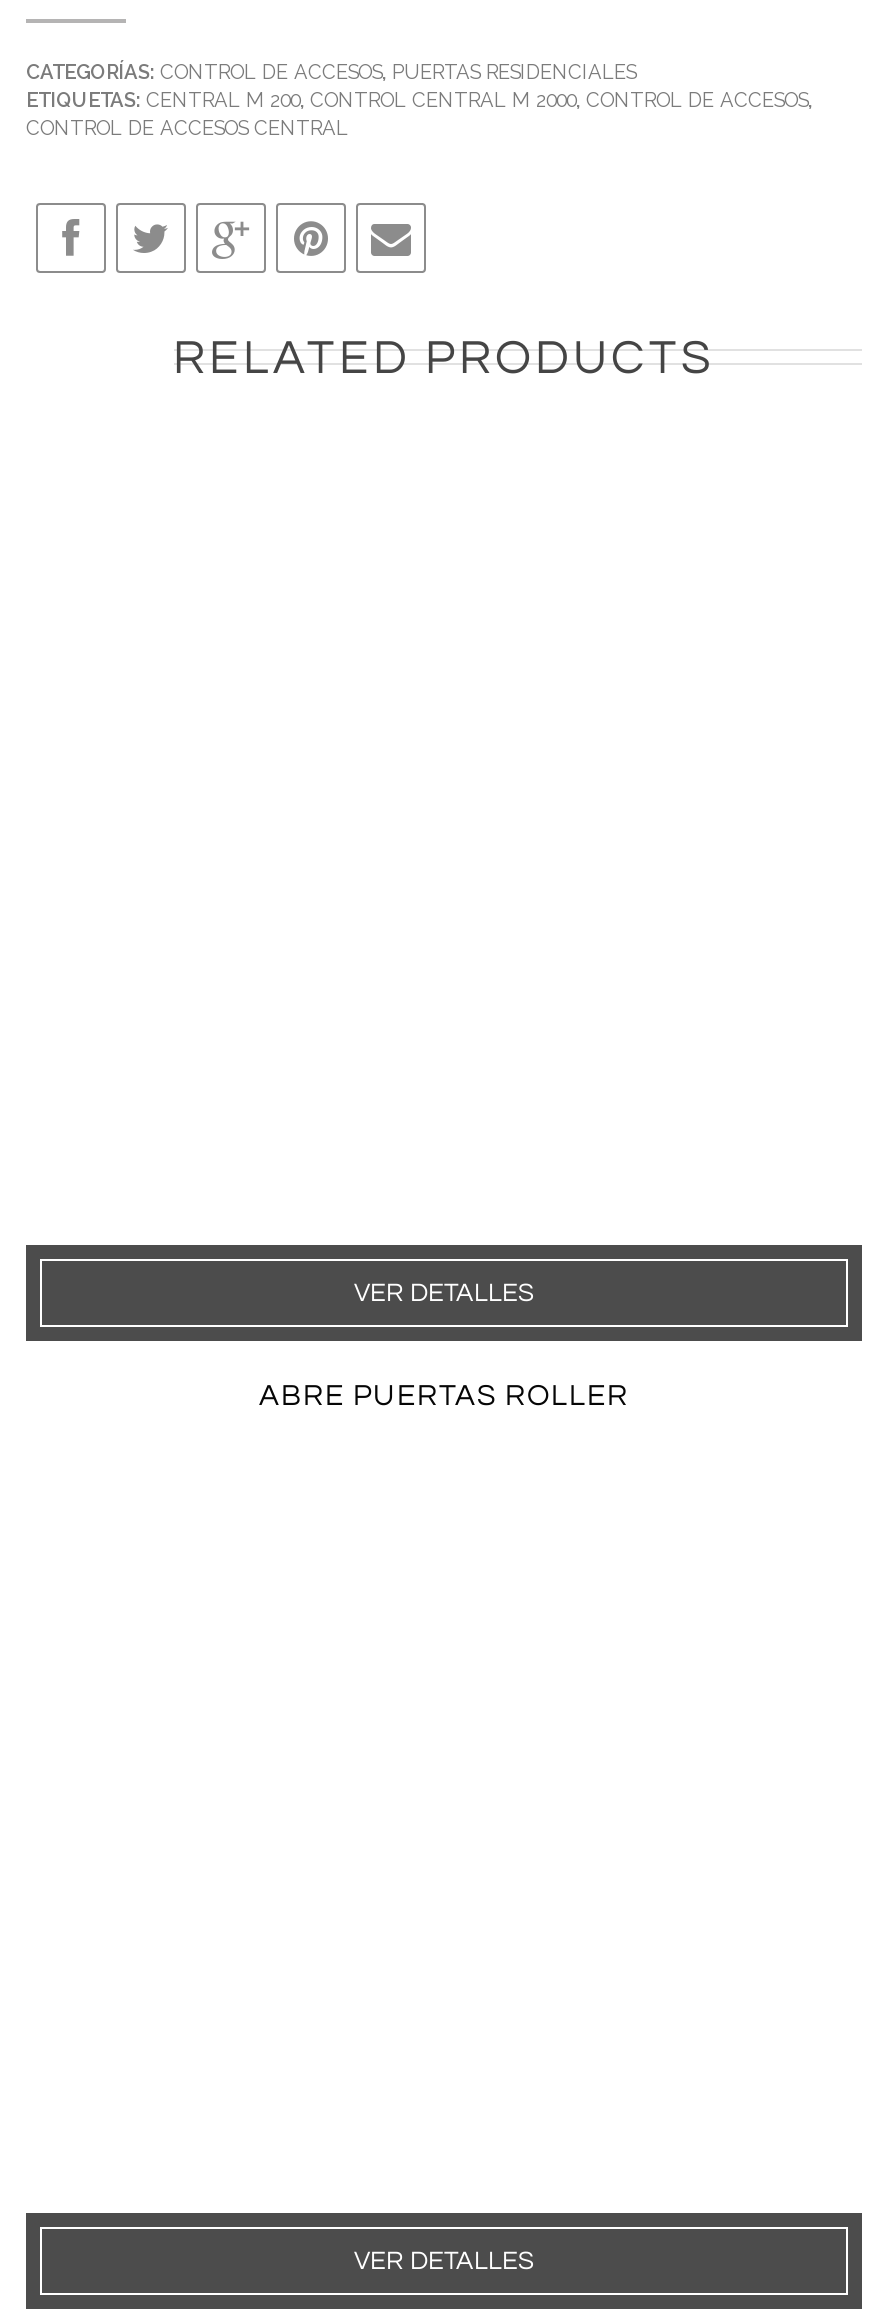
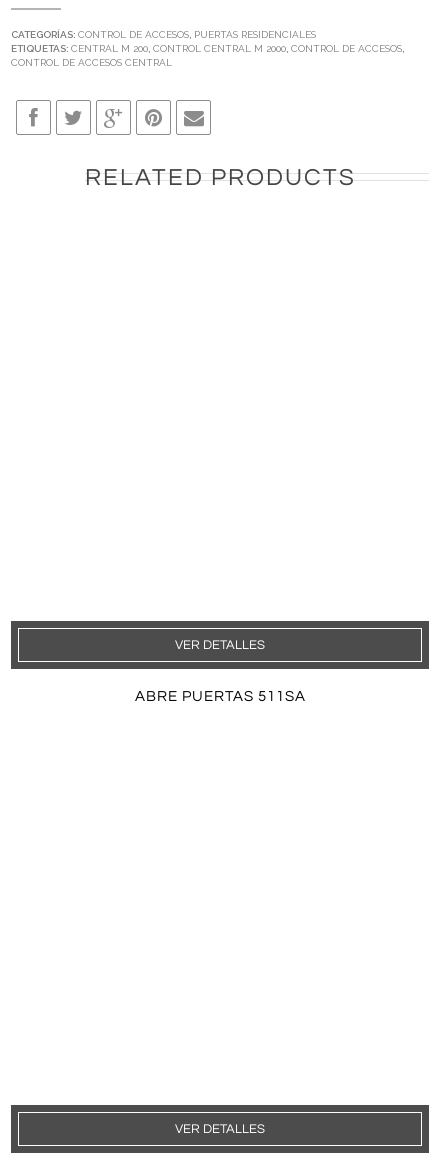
[259,1380,629,1410] ABRE PUERTAS ROLLER -> [134,689,305,704] ABRE PUERTAS 511SA

